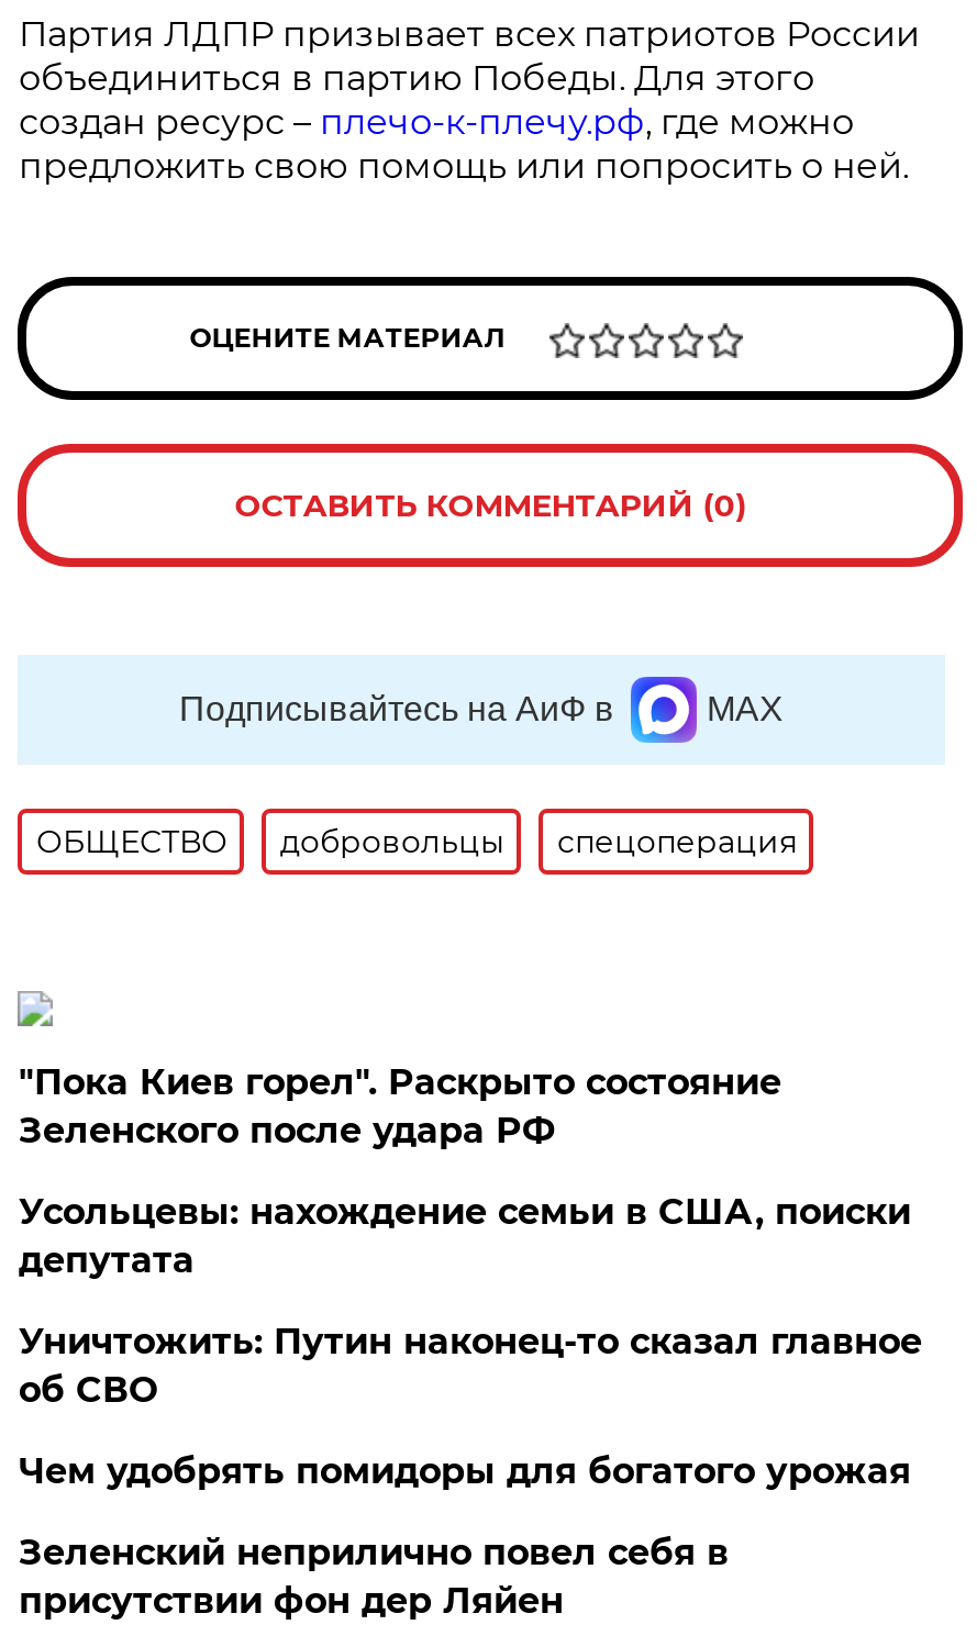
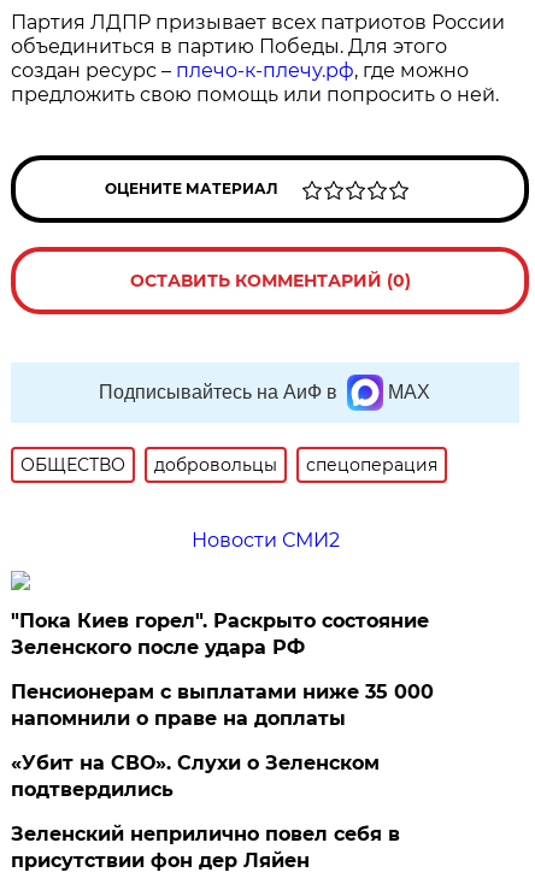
none -> [191,529,339,552] Новости СМИ2
moved [18,1061,781,1151] -> [11,609,429,659]: "Пока Киев горел". Раскрыто состояние | Зеленского после удара РФ
[18,1191,922,1492] Усольцевы: нахождение семьи в США, поиски | депутата | Уничтожить: Путин наконец-то сказал главное | об СВО | Чем удобрять помидоры для богатого урожая -> [11,680,434,801] Пенсионерам с выплатами ниже 35 000 | напомнили о праве на доплаты | «Убит на СВО». Слухи о Зеленском | подтвердились

